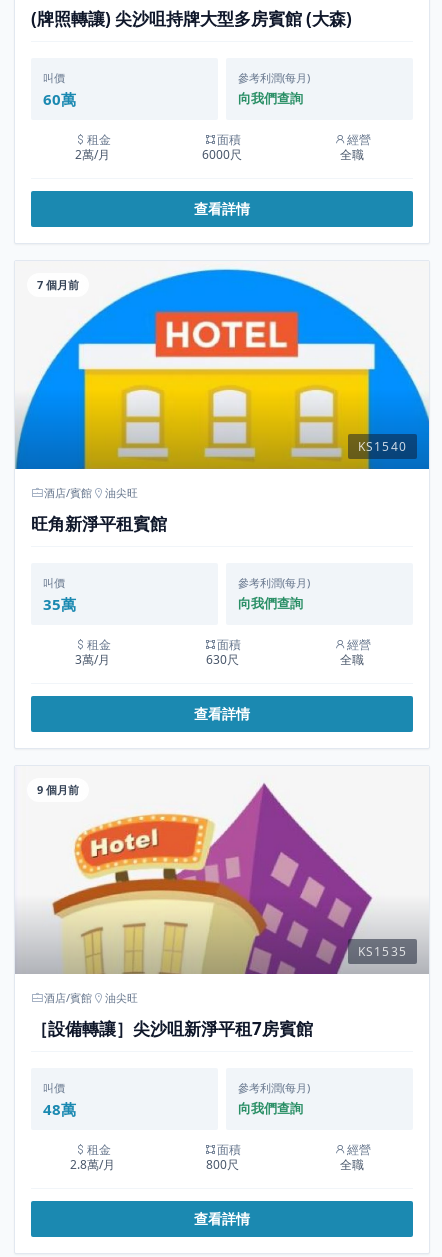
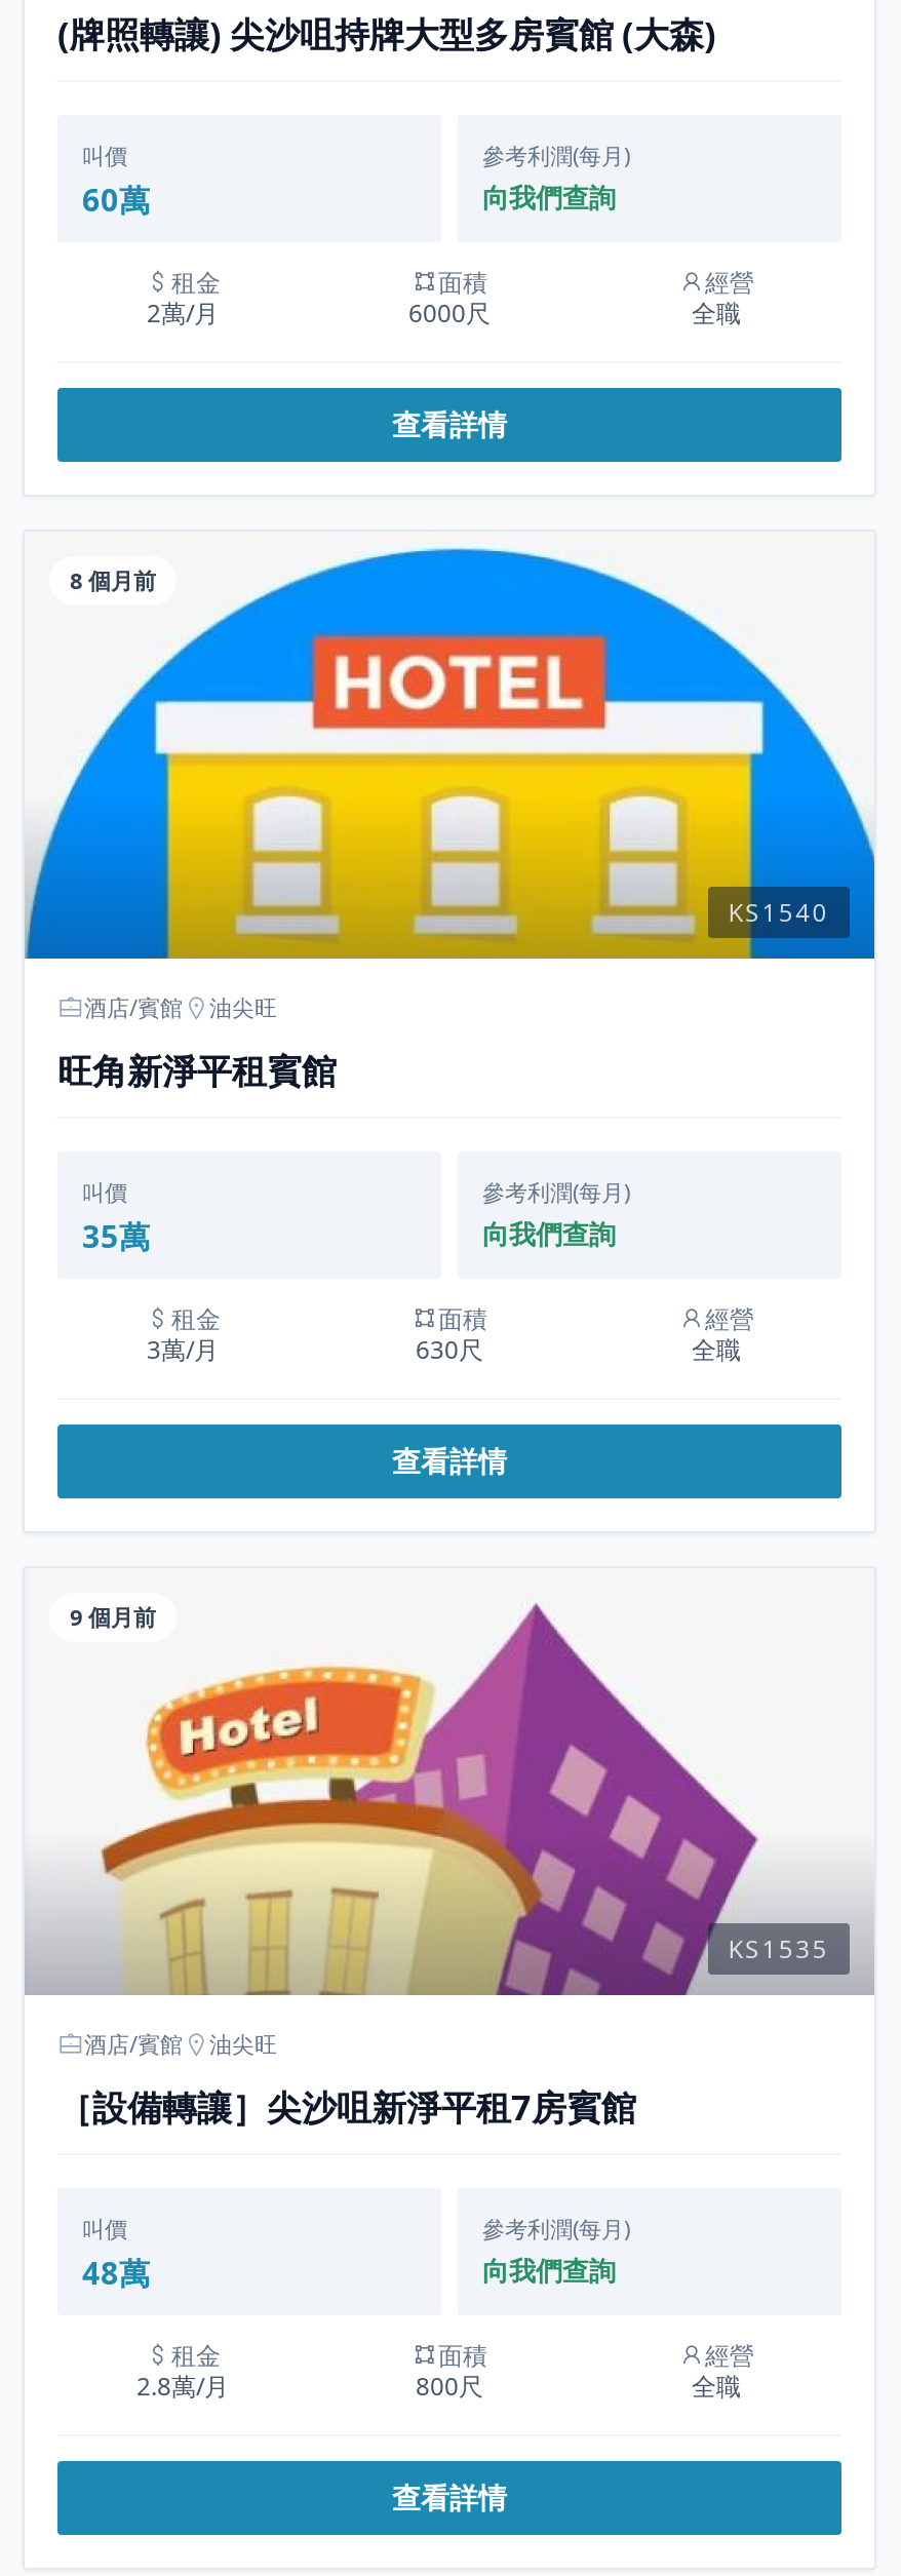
[37,277,79,292] 7 個月前 -> [70,565,156,596] 8 個月前

